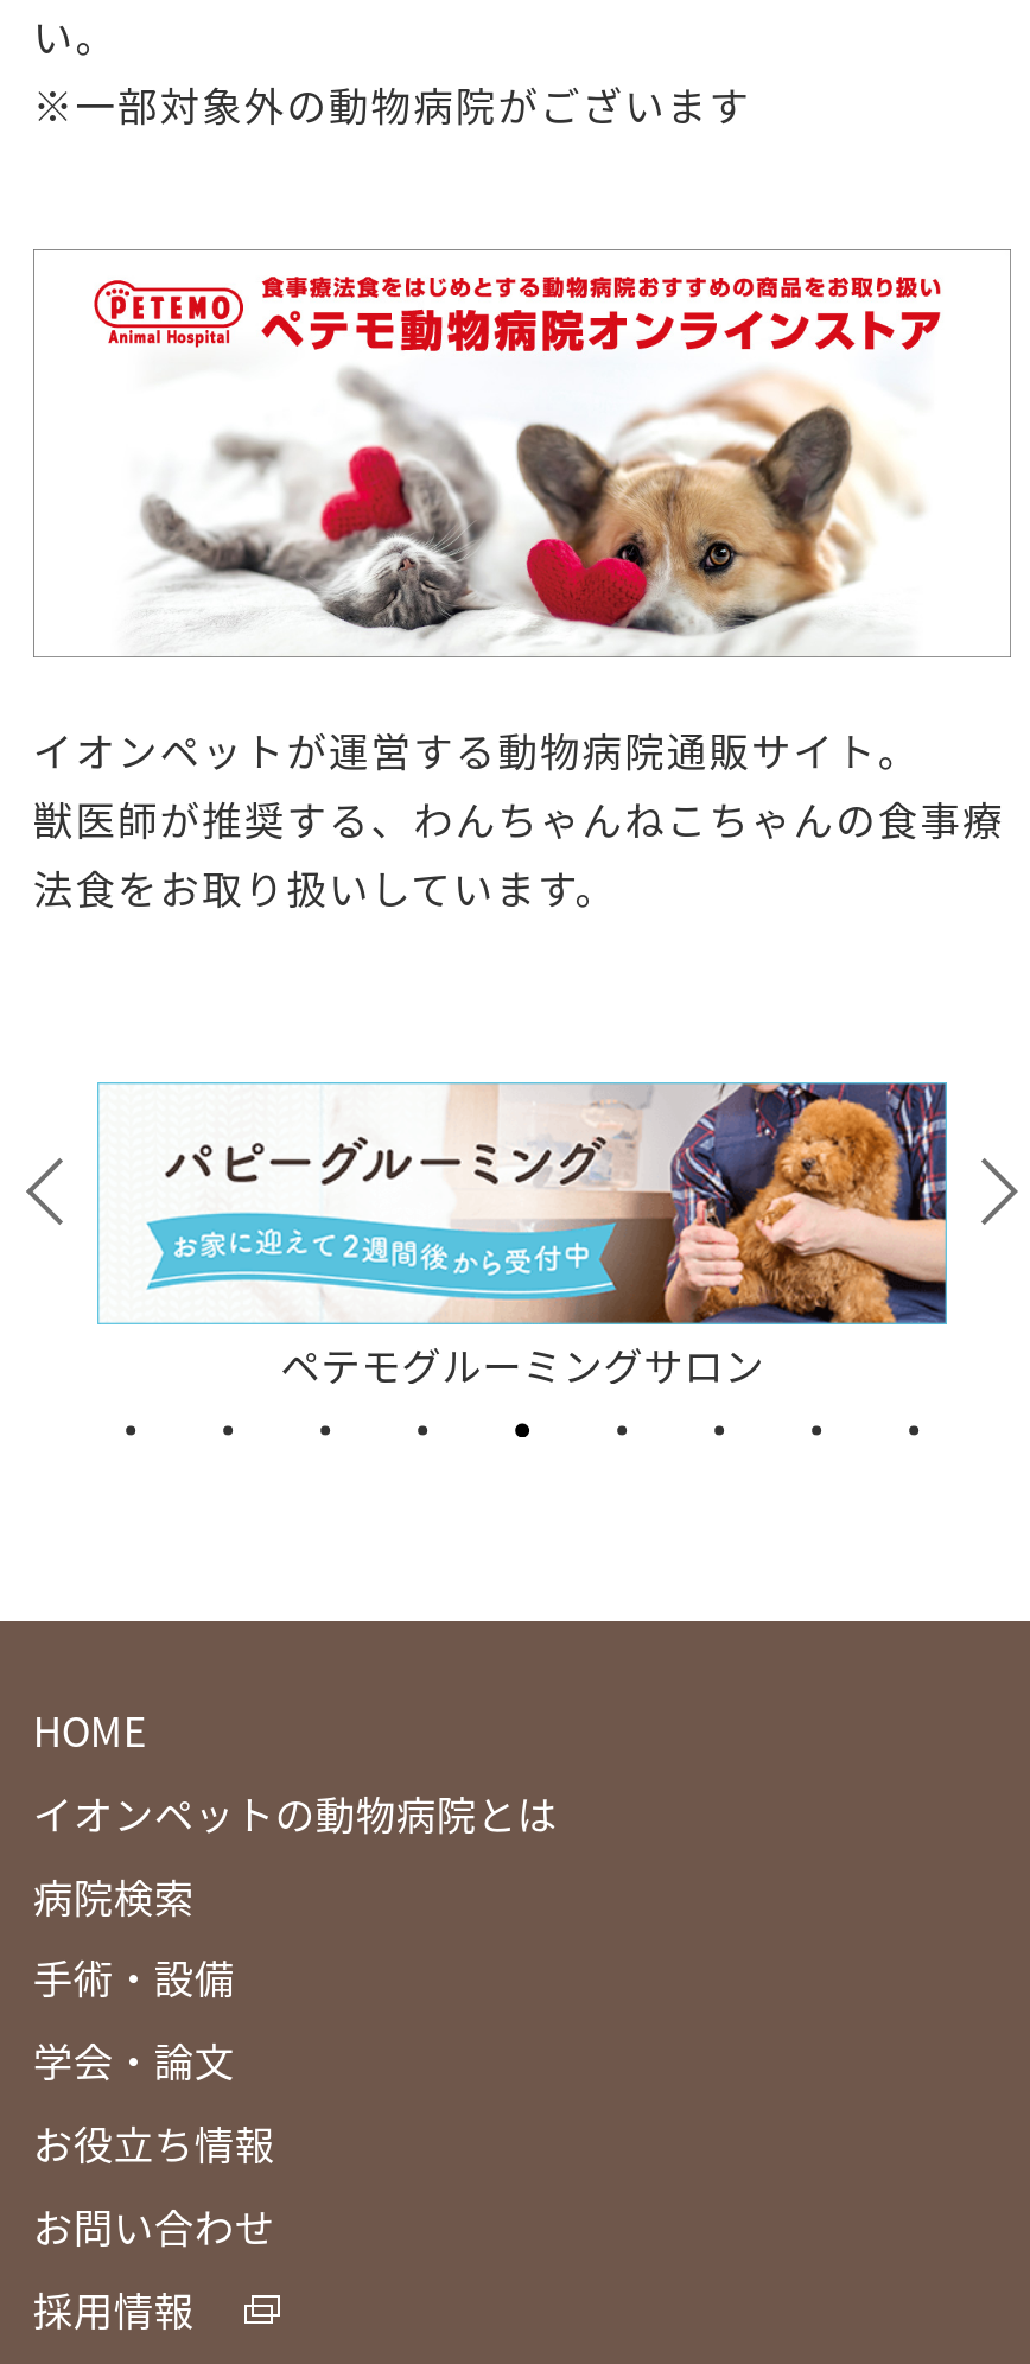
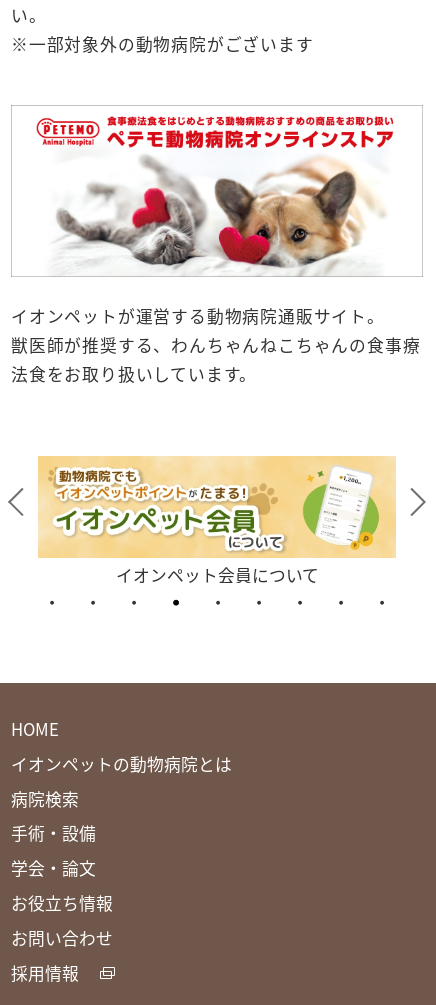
[95,1080,949,1393] [image] | ペテモグルーミングサロン -> [37,455,397,587] [image] | イオンペット会員について

